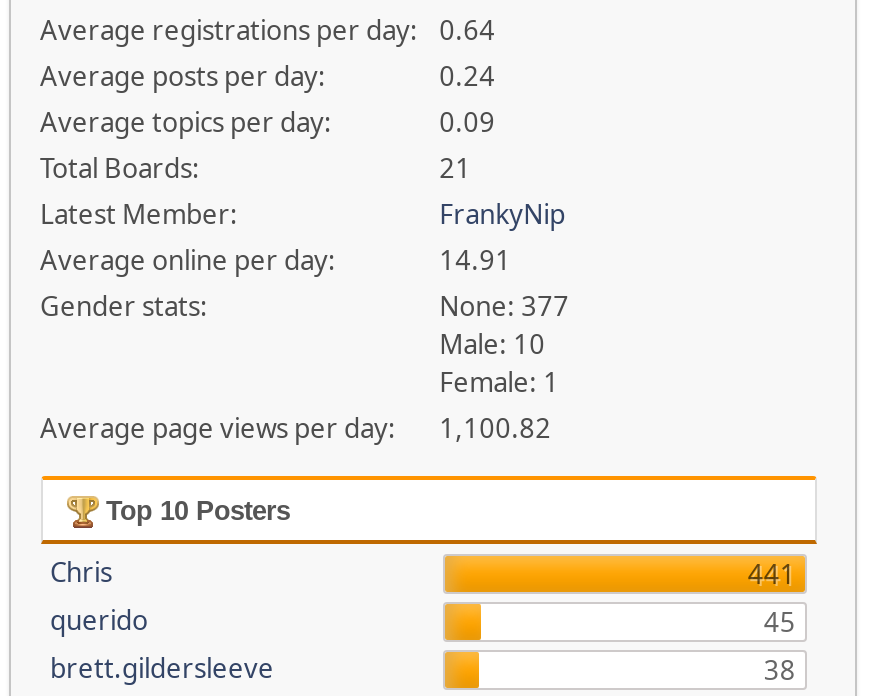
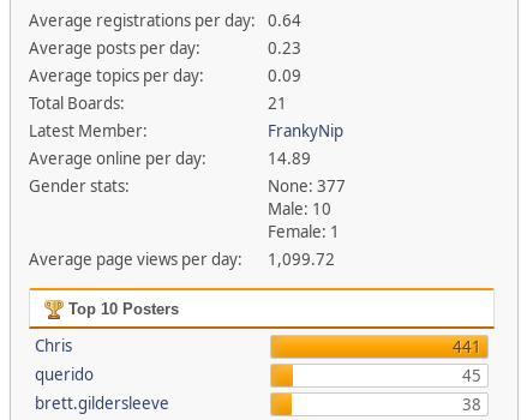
[439,58,495,94] 0.24 -> [268,37,301,59] 0.23
[439,242,511,278] 14.91 -> [268,148,311,169] 14.89
[40,410,551,446] Average page views per day: 1,100.82 -> [28,248,335,270] Average page views per day: 1,099.72

